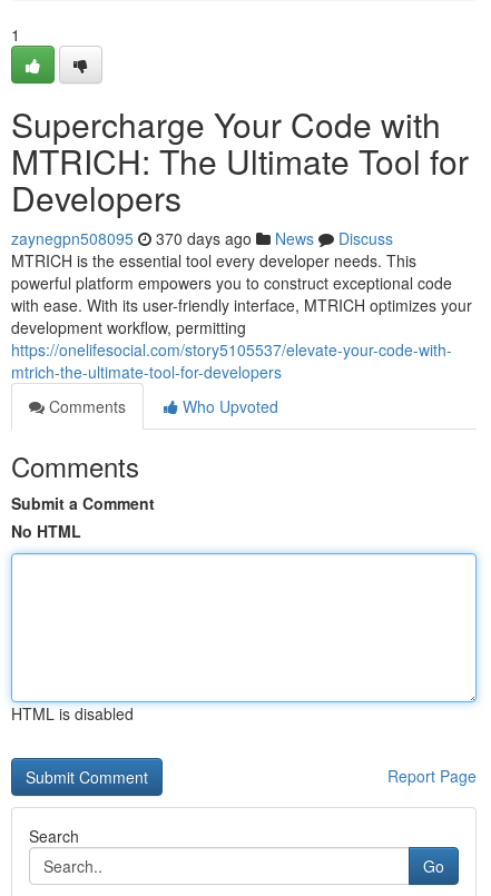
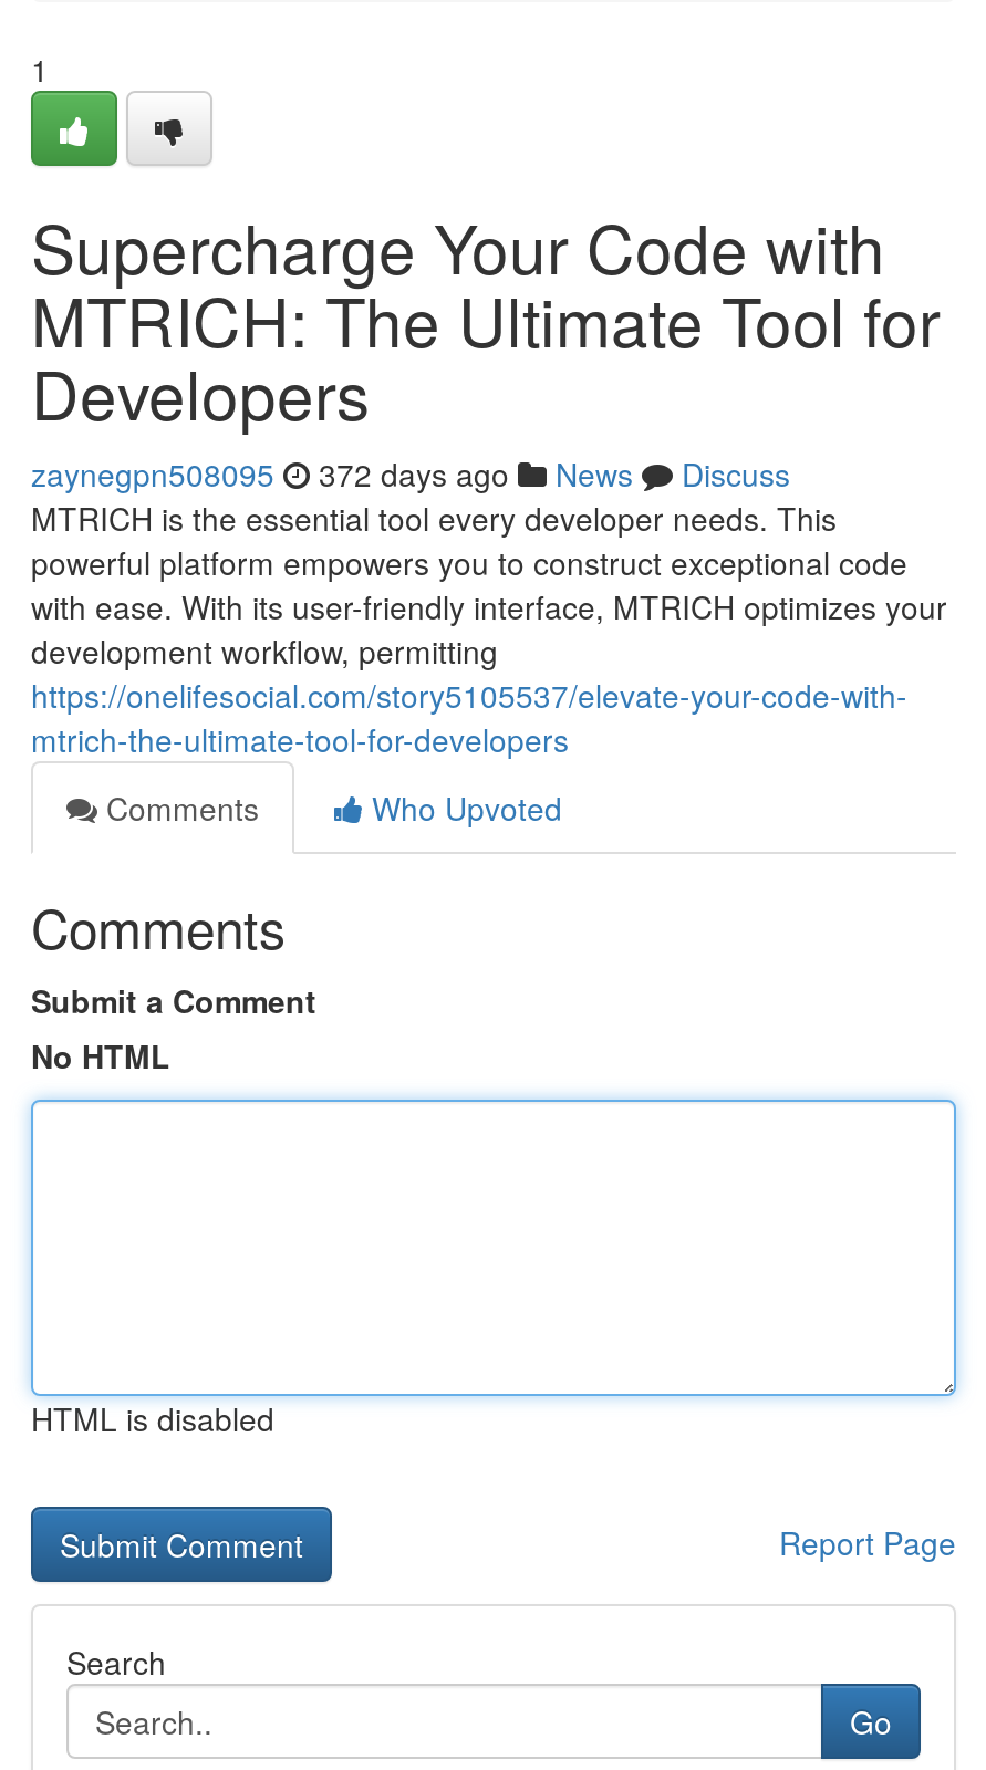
[11,227,393,249] zaynegpn508095 370 days ago News Discuss -> [31,451,790,496] zaynegpn508095 372 days ago News Discuss

